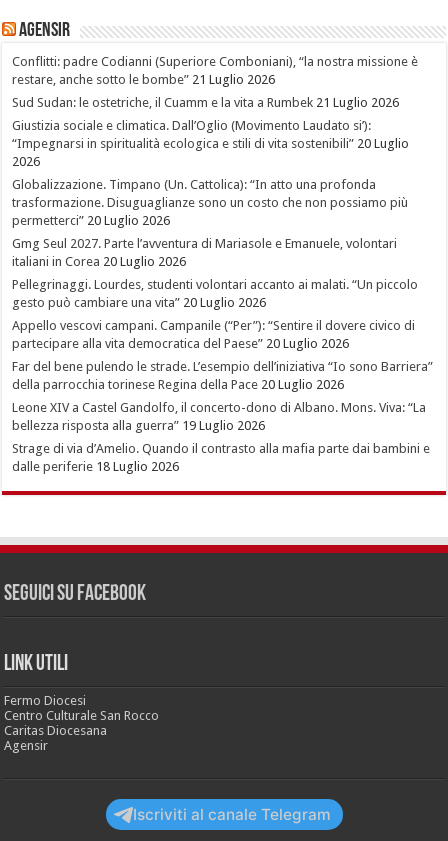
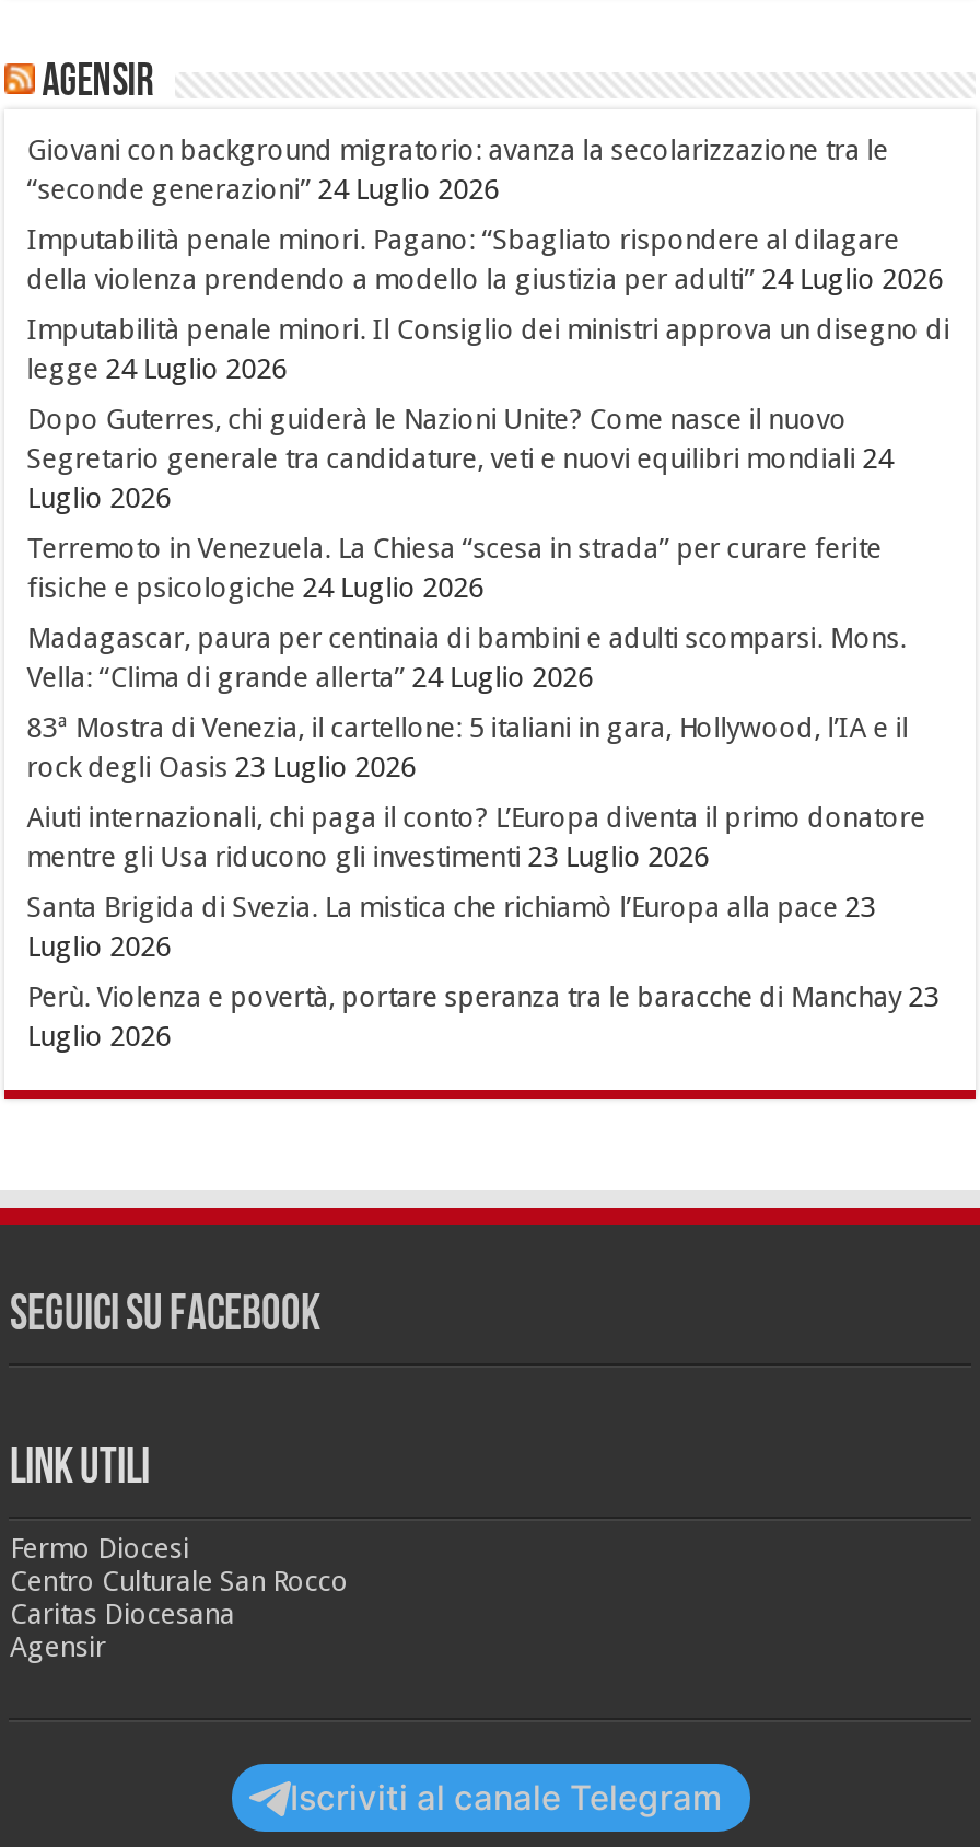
[12,54,418,87] Conflitti: padre Codianni (Superiore Comboniani), “la nostra missione è | restare, anche sotto le bombe” 21 Luglio 2026 -> [27,134,889,206] Giovani con background migratorio: avanza la secolarizzazione tra le | “seconde generazioni” 24 Luglio 2026
[12,95,399,110] Sud Sudan: le ostetriche, il Cuamm e la vita a Rumbek 21 Luglio 2026 -> [27,224,943,296] Imputabilità penale minori. Pagano: “Sbagliato rispondere al dilagare | della violenza prendendo a modello la giustizia per adulti” 24 Luglio 2026
[12,118,409,169] Giustizia sociale e climatica. Dall’Oglio (Movimento Laudato si’): | “Impegnarsi in spiritualità ecologica e stili di vita sostenibili” 20 Luglio | 2026 -> [27,313,950,386] Imputabilità penale minori. Il Consiglio dei ministri approva un disegno di | legge 24 Luglio 2026
[12,177,408,228] Globalizzazione. Timpano (Un. Cattolica): “In atto una profonda | trasformazione. Disuguaglianze sono un costo che non possiamo più | permetterci” 20 Luglio 2026 -> [27,403,893,515] Dopo Guterres, chi guiderà le Nazioni Unite? Come nasce il nuovo | Segretario generale tra candidature, veti e nuovi equilibri mondiali 24 | Luglio 2026
[12,236,397,269] Gmg Seul 2027. Parte l’avventura di Mariasole e Emanuele, volontari | italiani in Corea 20 Luglio 2026 -> [27,532,882,604] Terremoto in Venezuela. La Chiesa “scesa in strada” per curare ferite | fisiche e psicologiche 24 Luglio 2026
[12,277,418,310] Pellegrinaggi. Lourdes, studenti volontari accanto ai malati. “Un piccolo | gesto può cambiare una vita” 20 Luglio 2026 -> [27,622,906,694] Madagascar, paura per centinaia di bambini e adulti scomparsi. Mons. | Vella: “Clima di grande allerta” 24 Luglio 2026
[12,318,415,351] Appello vescovi campani. Campanile (“Per”): “Sentire il dovere civico di | partecipare alla vita democratica del Paese” 20 Luglio 2026 -> [27,712,908,784] 83ª Mostra di Venezia, il cartellone: 5 italiani in gara, Hollywood, l’IA e il | rock degli Oasis 23 Luglio 2026
[12,359,433,392] Far del bene pulendo le strade. L’esempio dell’iniziativa “Io sono Barriera” | della parrocchia torinese Regina della Pace 20 Luglio 2026 -> [27,801,926,874] Aiuti internazionali, chi paga il conto? L’Europa diventa il primo donatore | mentre gli Usa riducono gli investimenti 23 Luglio 2026
[12,400,426,433] Leone XIV a Castel Gandolfo, il concerto-dono di Albano. Mons. Viva: “La | bellezza risposta alla guerra” 19 Luglio 2026 -> [27,891,875,963] Santa Brigida di Svezia. La mistica che richiamò l’Europa alla pace 23 | Luglio 2026
[12,441,430,474] Strage di via d’Amelio. Quando il contrasto alla mafia parte dai bambini e | dalle periferie 18 Luglio 2026 -> [27,981,939,1053] Perù. Violenza e povertà, portare speranza tra le baracche di Manchay 23 | Luglio 2026

